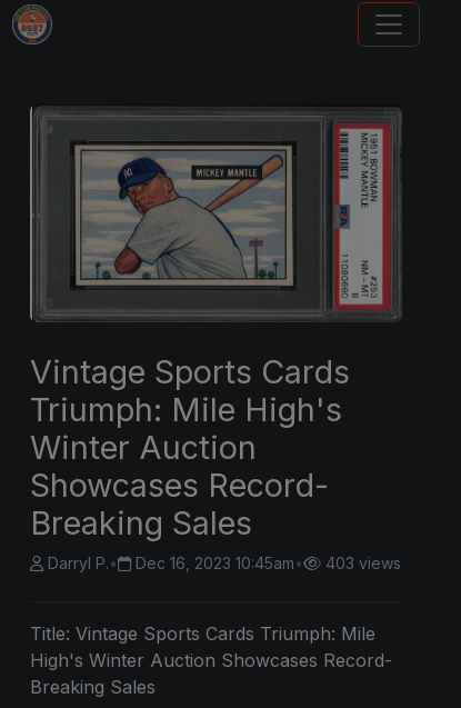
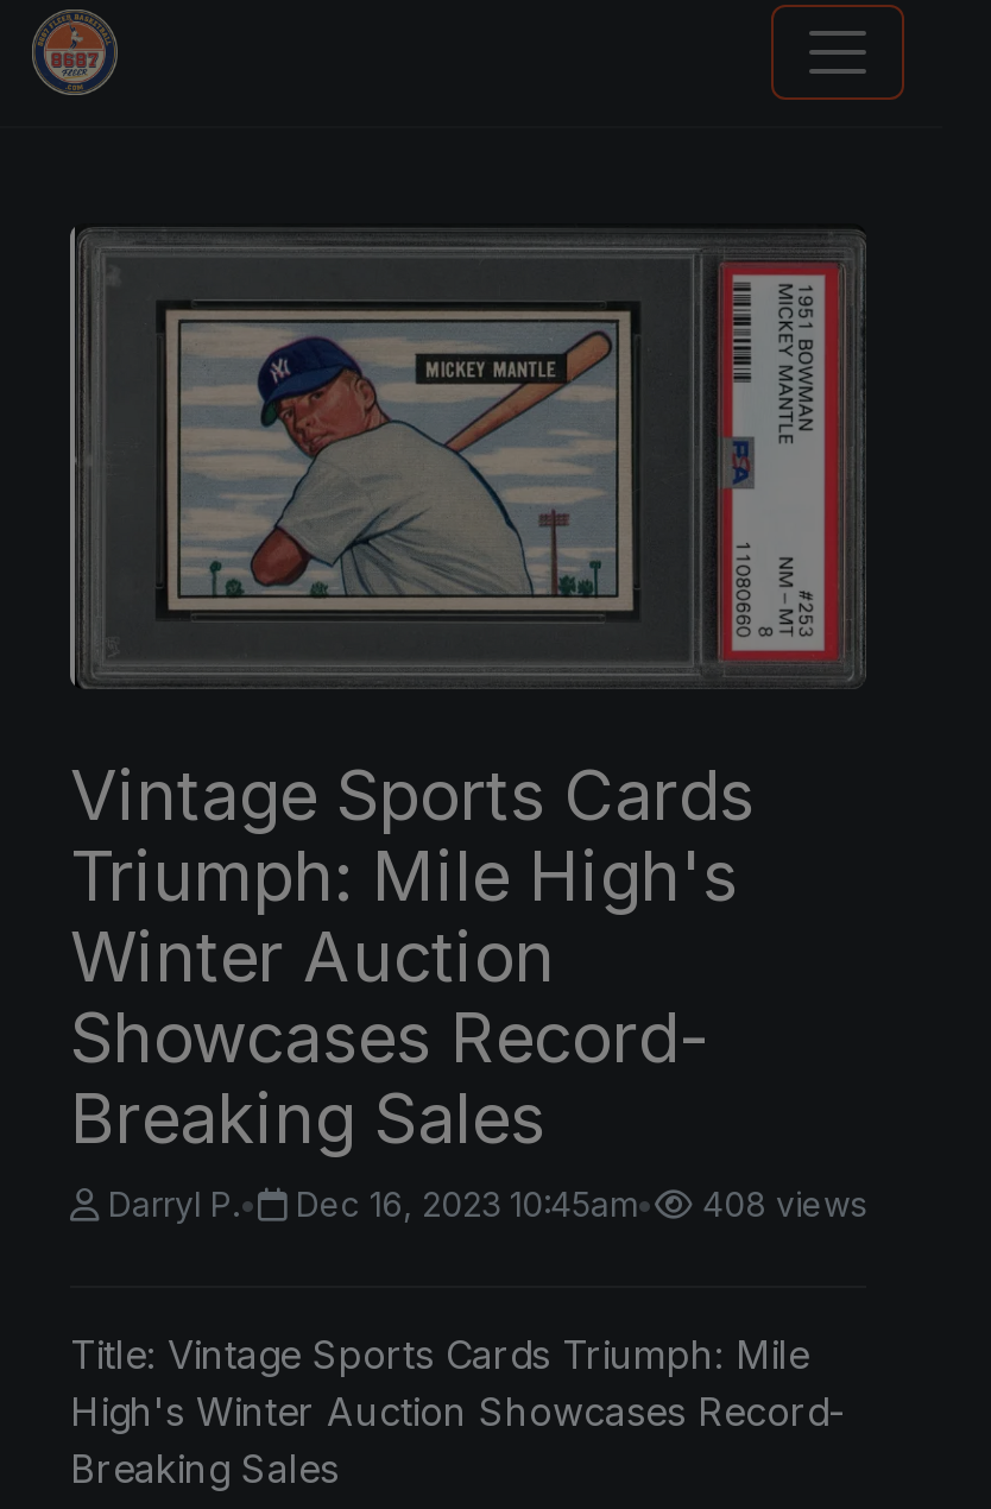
[48,554,401,572] Darryl P.• Dec 16, 2023 10:45am• 403 views -> [108,1183,866,1224] Darryl P.• Dec 16, 2023 10:45am• 408 views

